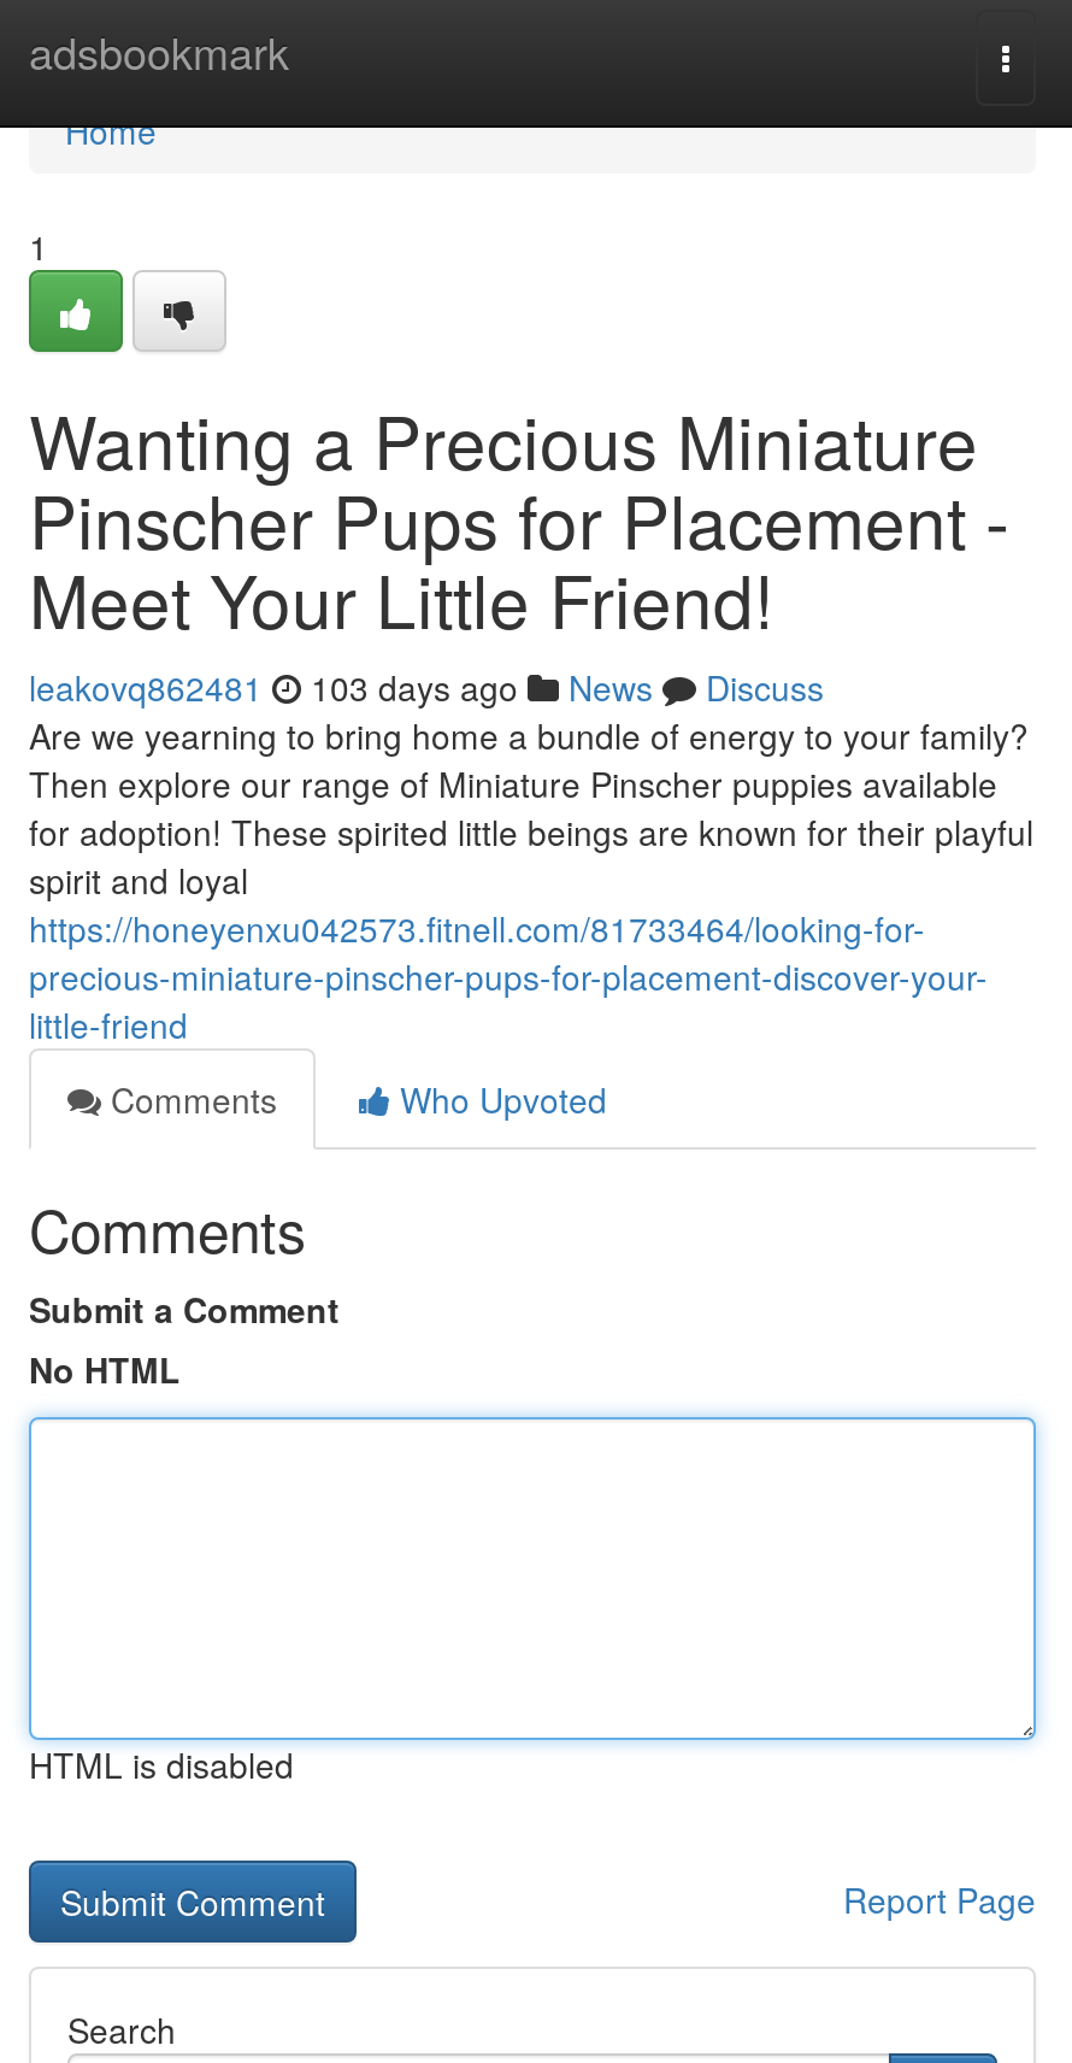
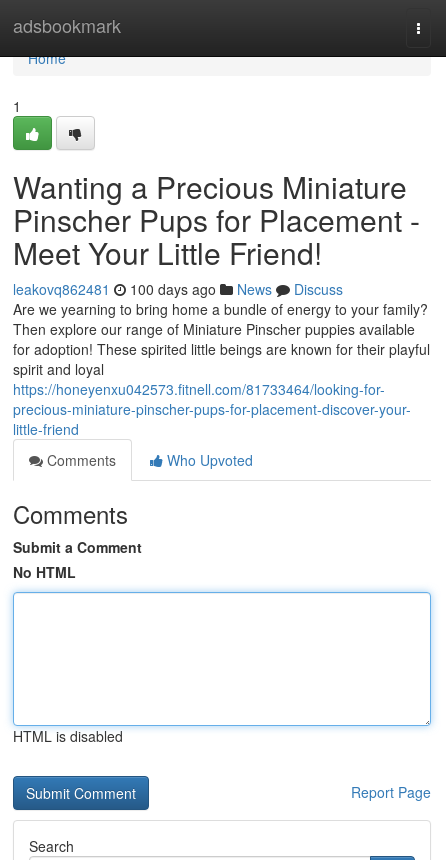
[29,663,824,711] leakovq862481 103 days ago News Discuss -> [13,279,343,299] leakovq862481 100 days ago News Discuss

